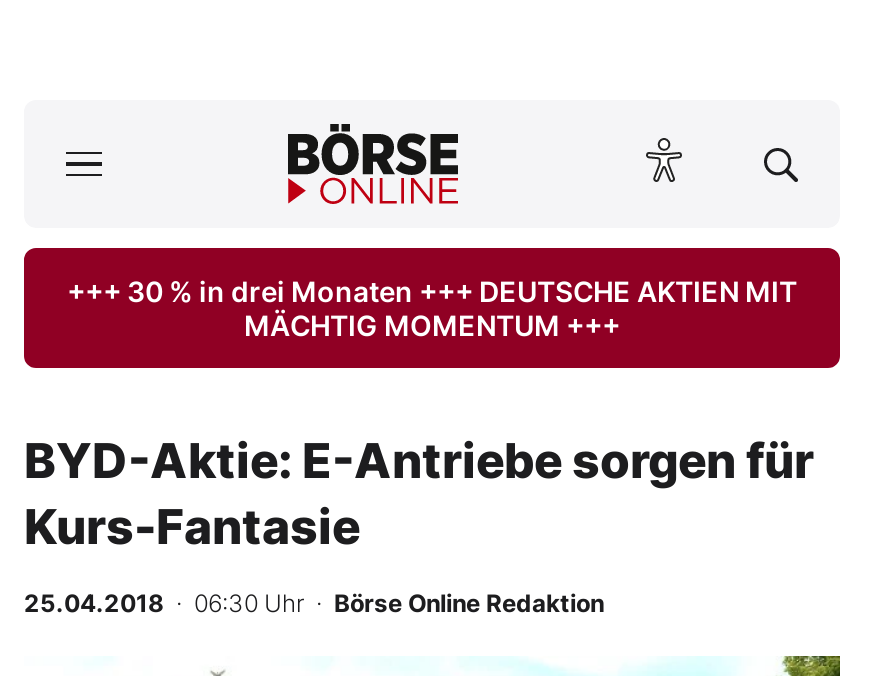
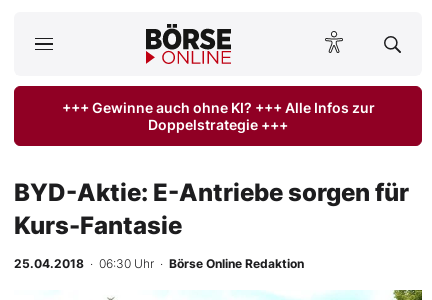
[67,274,797,342] +++ 30 % in drei Monaten +++ DEUTSCHE AKTIEN MIT | MÄCHTIG MOMENTUM +++ -> [61,99,374,133] +++ Gewinne auch ohne KI? +++ Alle Infos zur | Doppelstrategie +++

